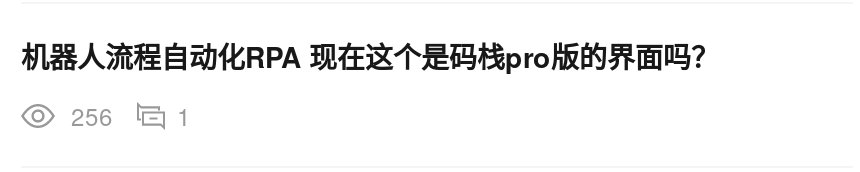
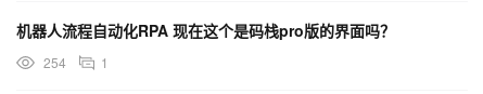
[71,97,191,131] 256 1 -> [43,52,109,71] 254 1

